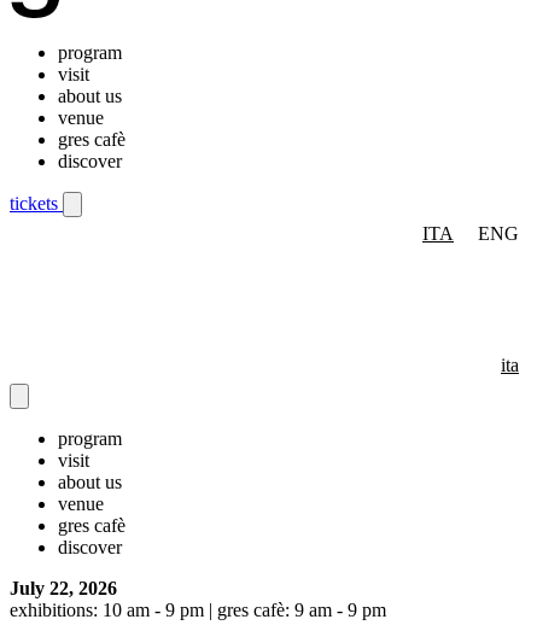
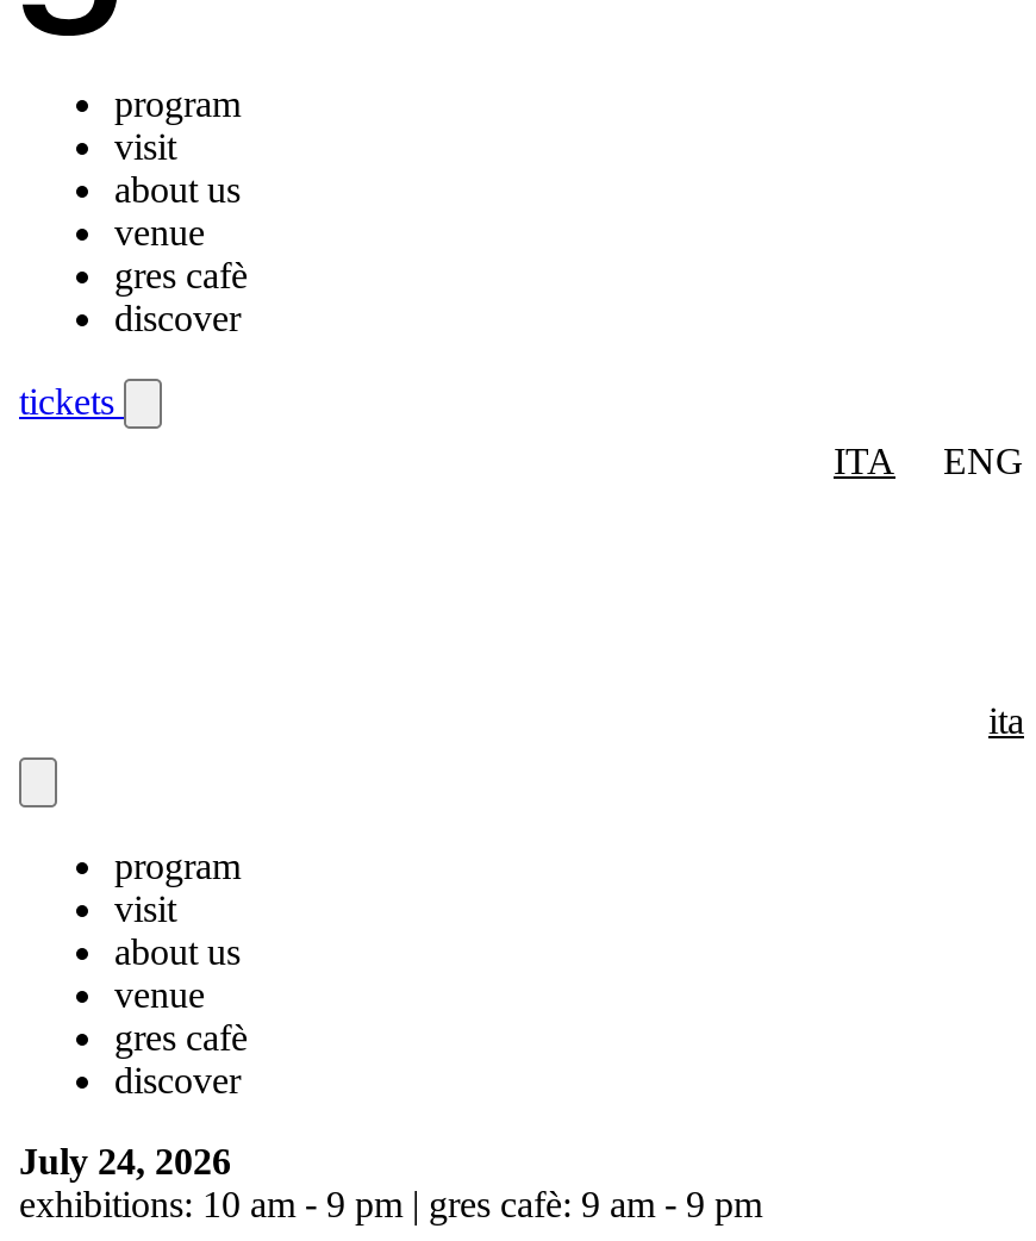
[10,578,117,598] July 22, 2026 -> [19,1140,231,1181] July 24, 2026

